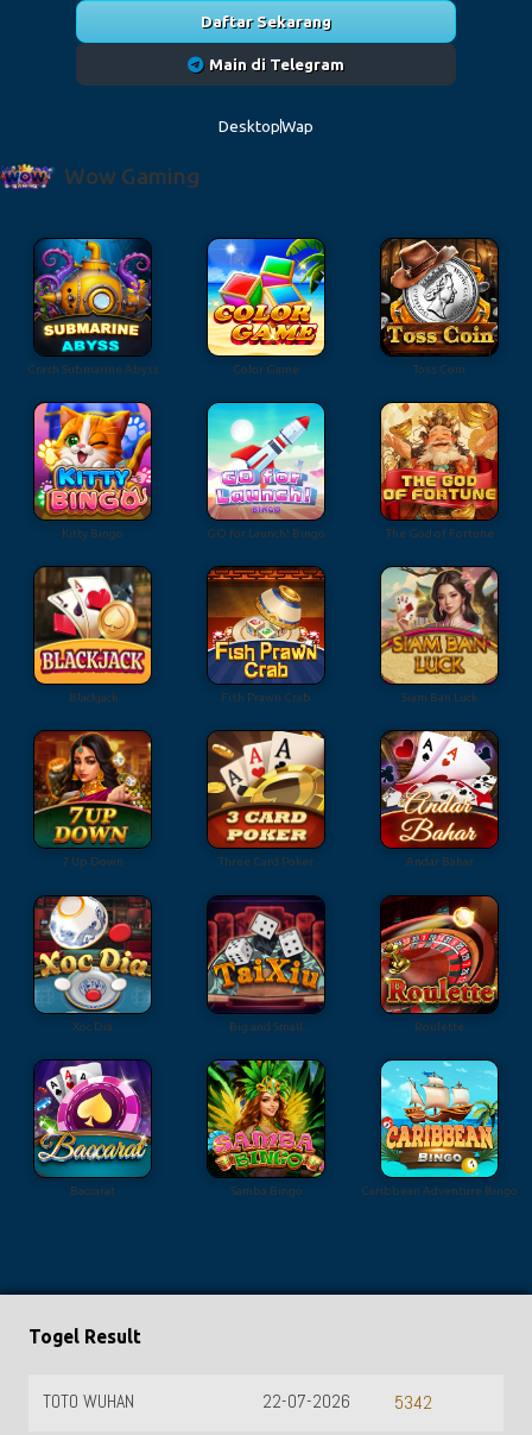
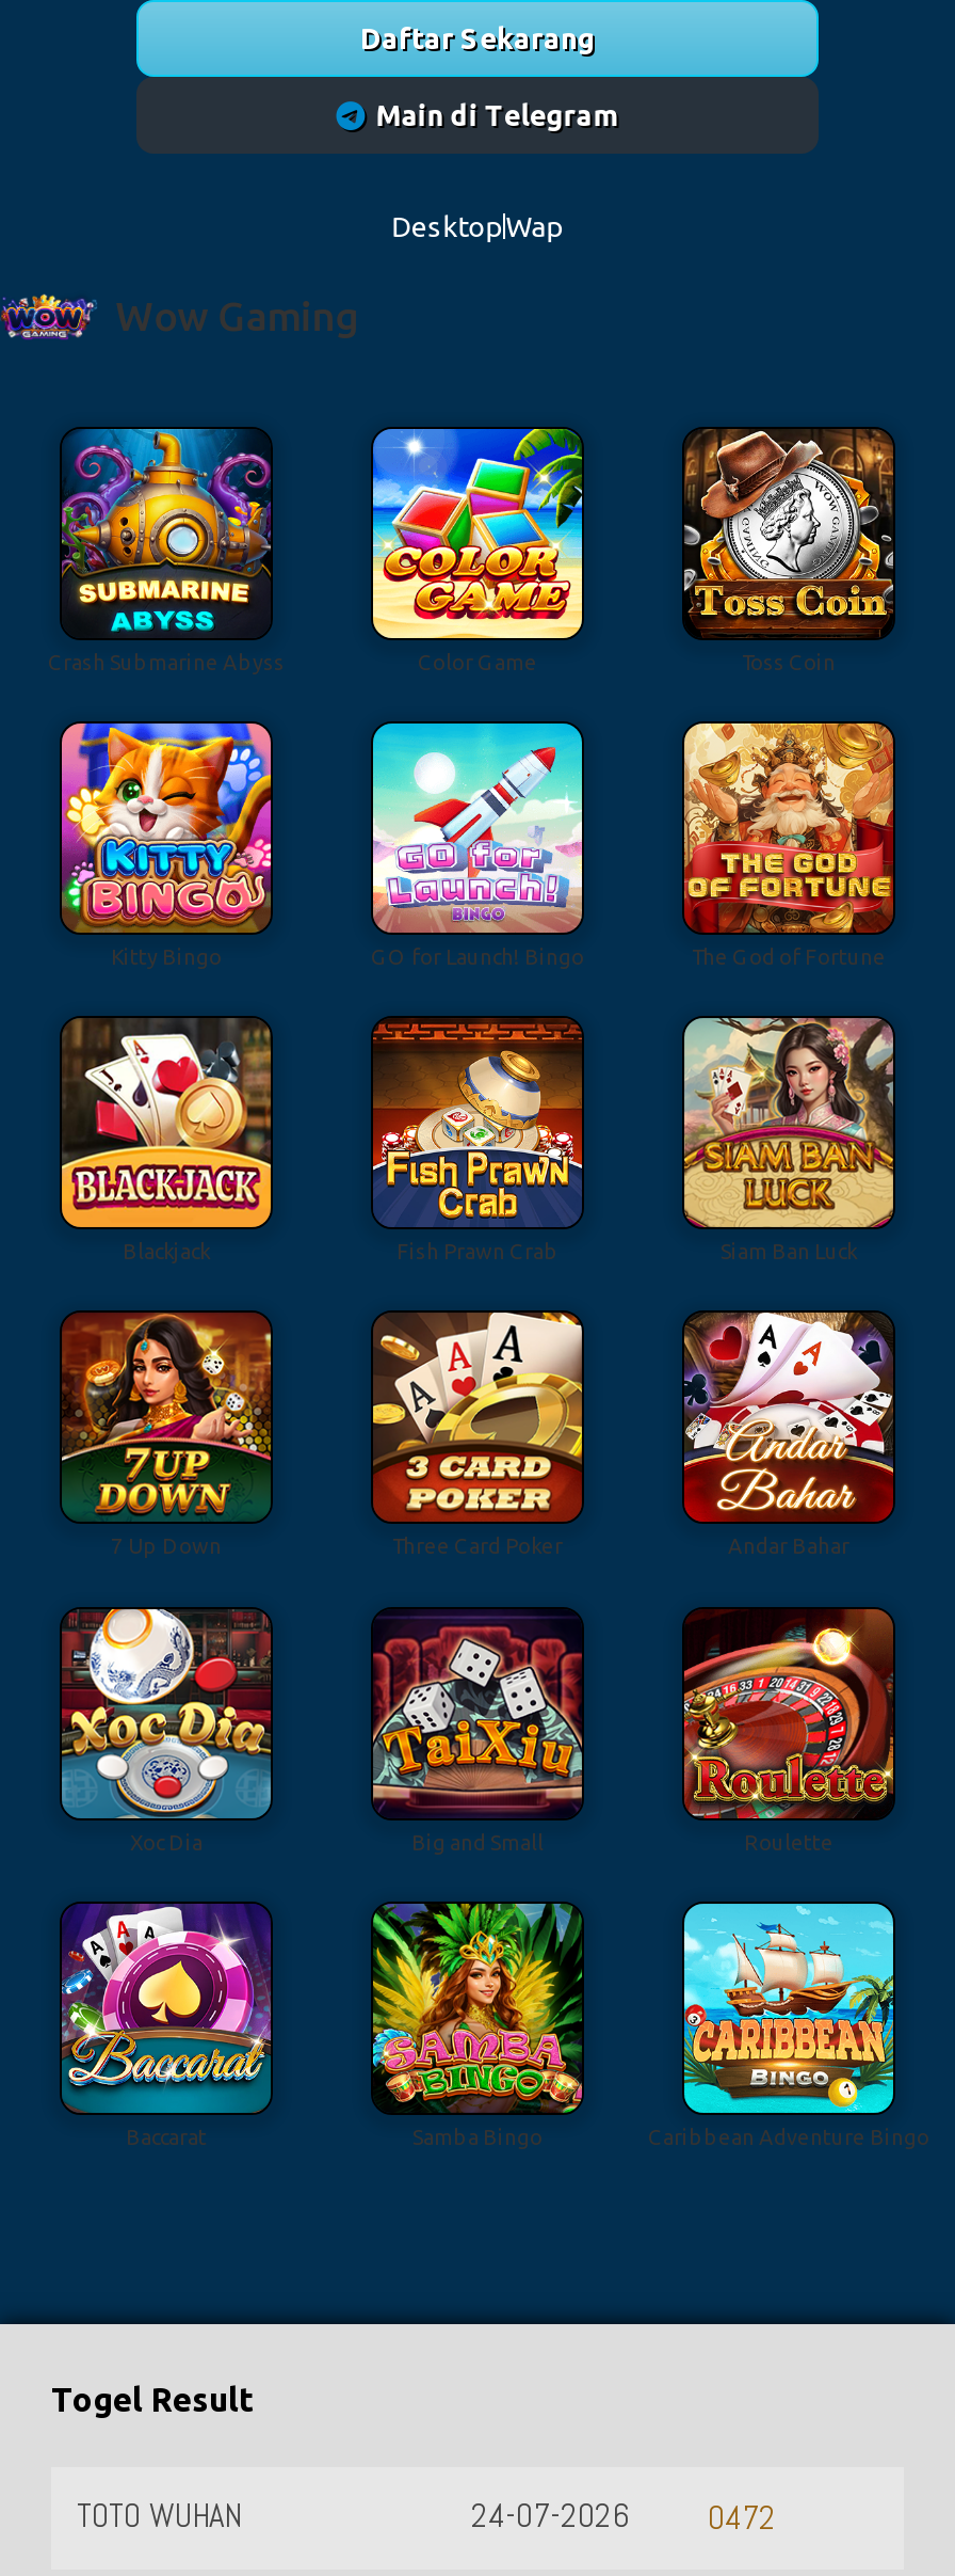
[262,1390,350,1414] 22-07-2026 -> [471,2496,629,2539] 24-07-2026
[394,1391,432,1415] 5342 -> [708,2497,776,2540] 0472

